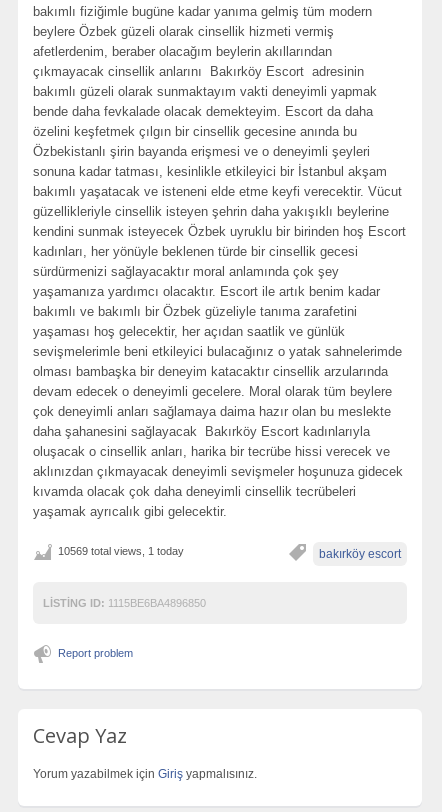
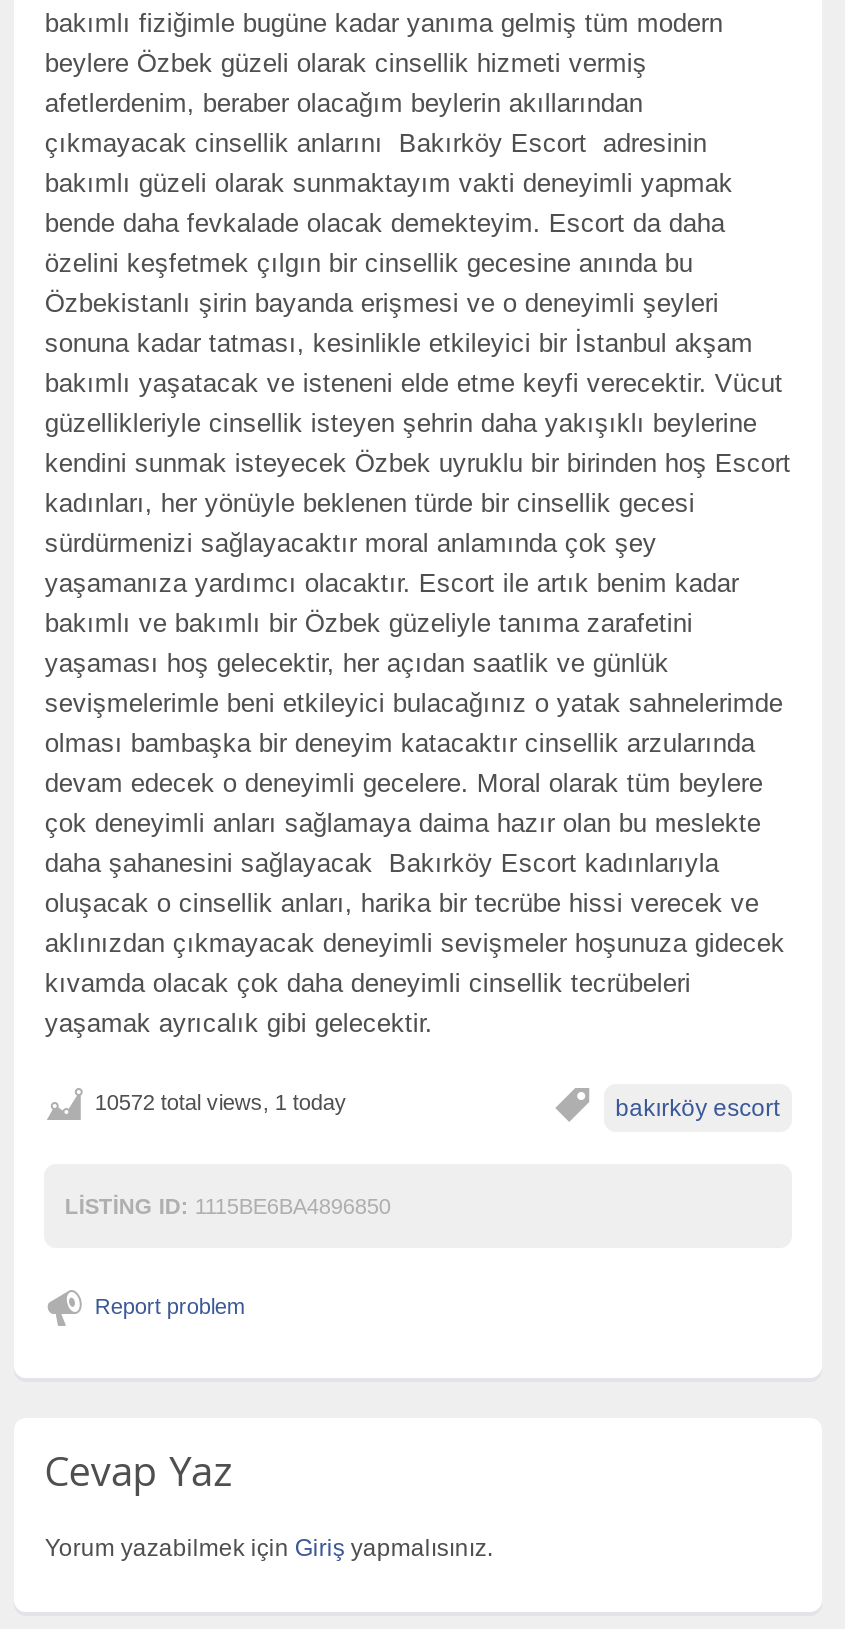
[58,545,184,557] 10569 total views, 1 today -> [95,1090,347,1114] 10572 total views, 1 today

